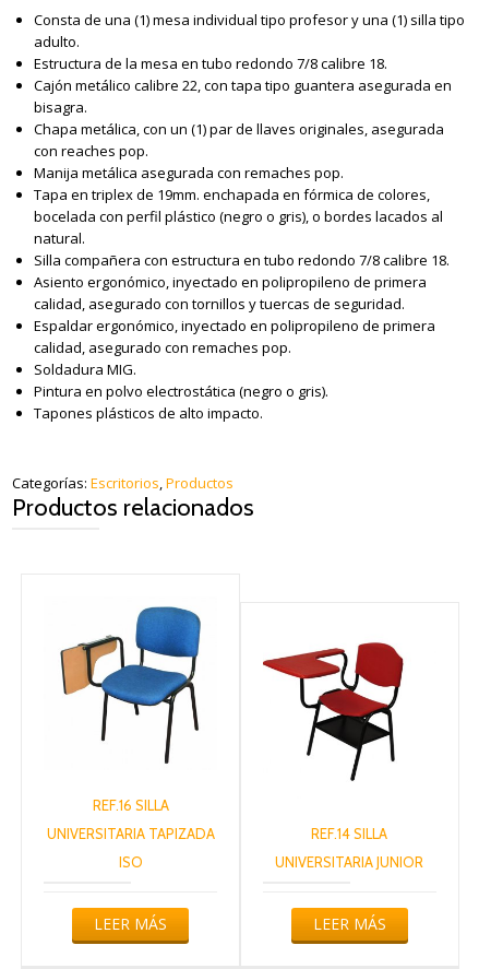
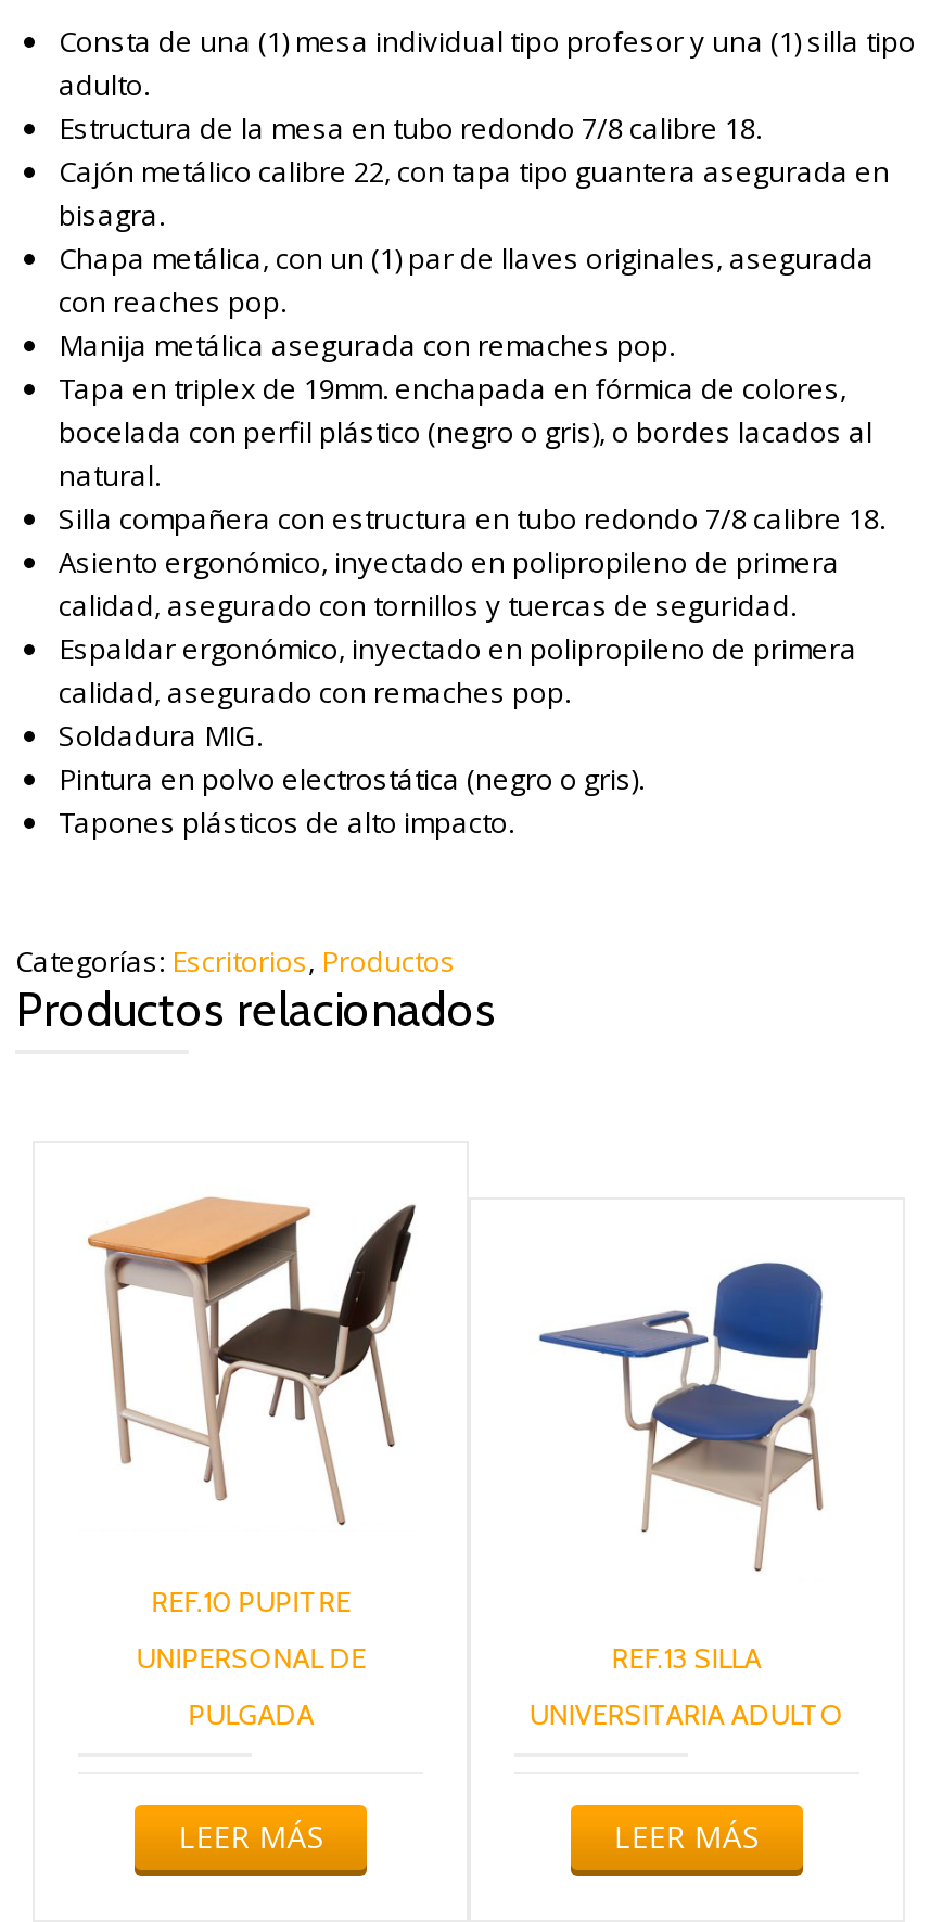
[49,602,213,814] [image] | REF.16 SILLA -> [87,1195,417,1619] [image] | REF.10 PUPITRE
[262,635,418,843] [image] | REF.14 SILLA -> [514,1260,825,1675] [image] | REF.13 SILLA
[47,825,215,843] UNIVERSITARIA TAPIZADA -> [136,1641,366,1675] UNIPERSONAL DE
[119,854,143,871] ISO -> [188,1697,314,1732] PULGADA
[275,854,424,871] UNIVERSITARIA JUNIOR -> [529,1697,844,1732] UNIVERSITARIA ADULTO

